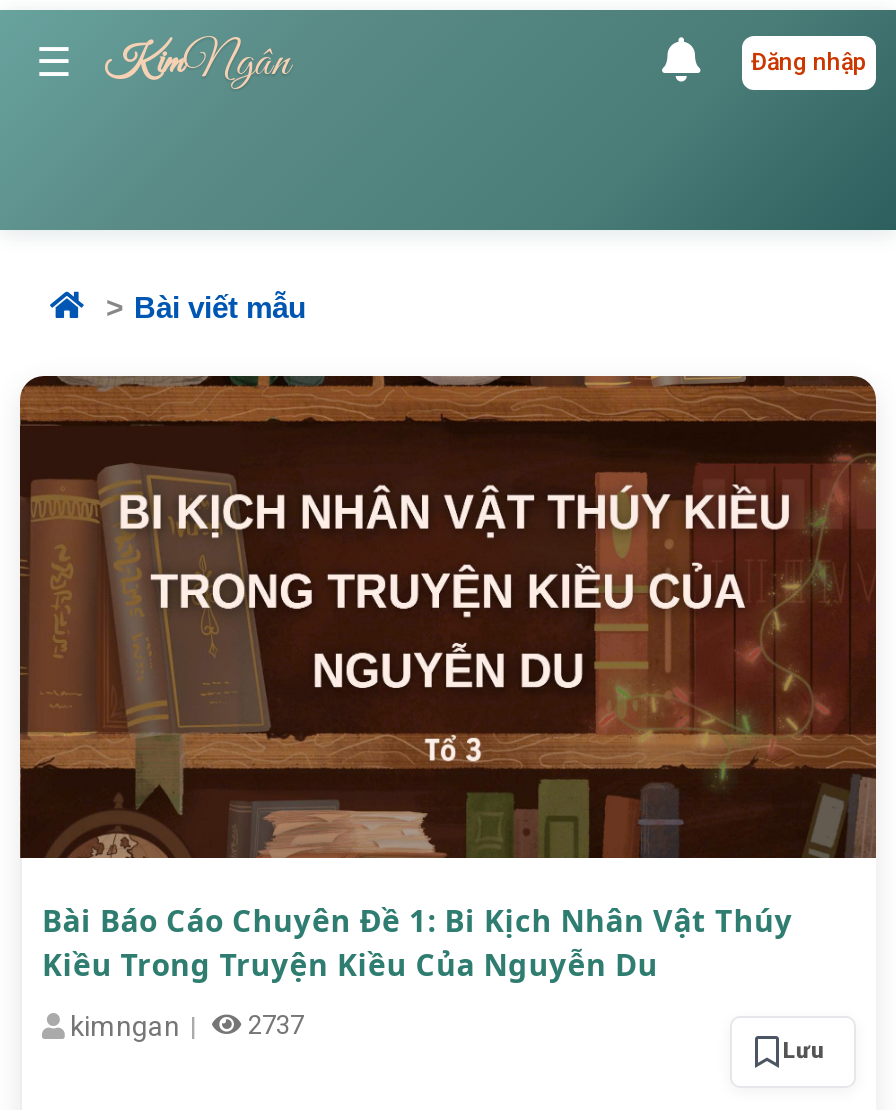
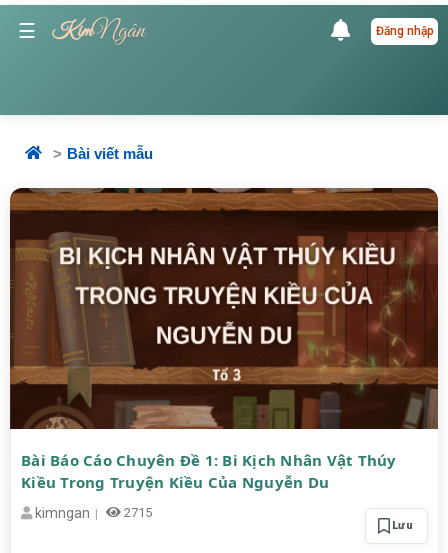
[242,1010,304,1040] 2737 -> [121,505,152,520] 2715

